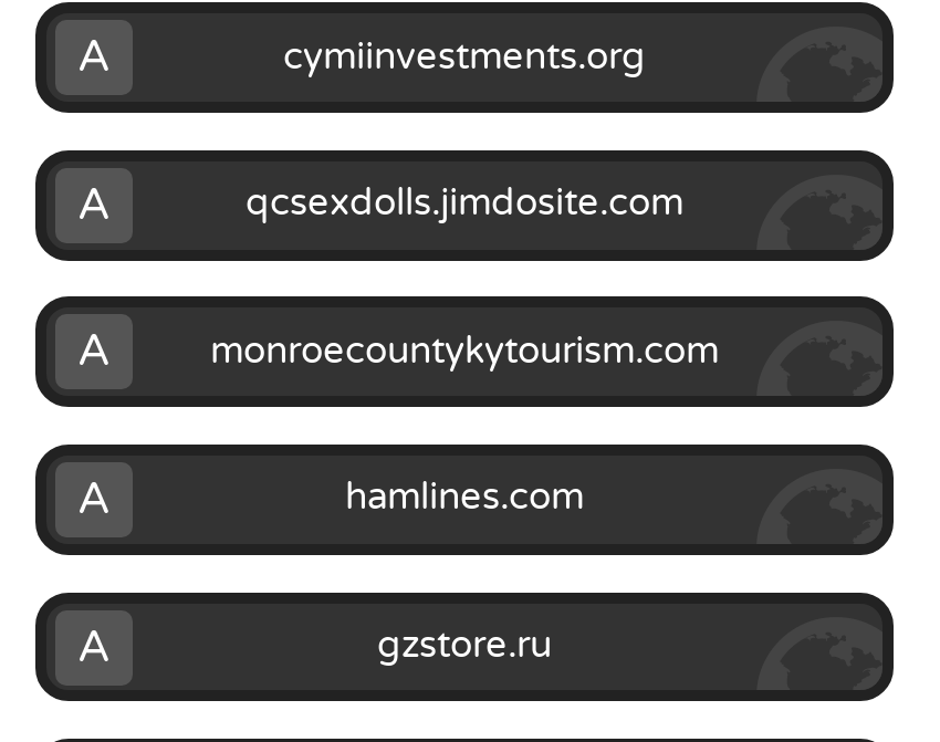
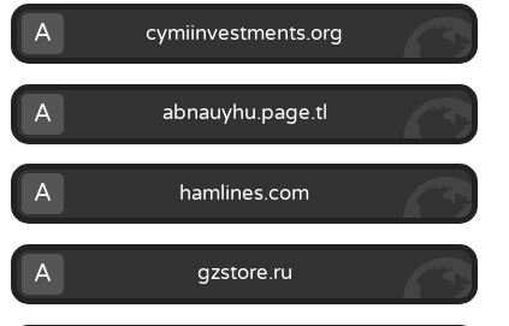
[77,182,719,379] qcsexdolls.jimdosite.com | A | monroecountykytourism.com -> [162,101,327,125] abnauyhu.page.tl

